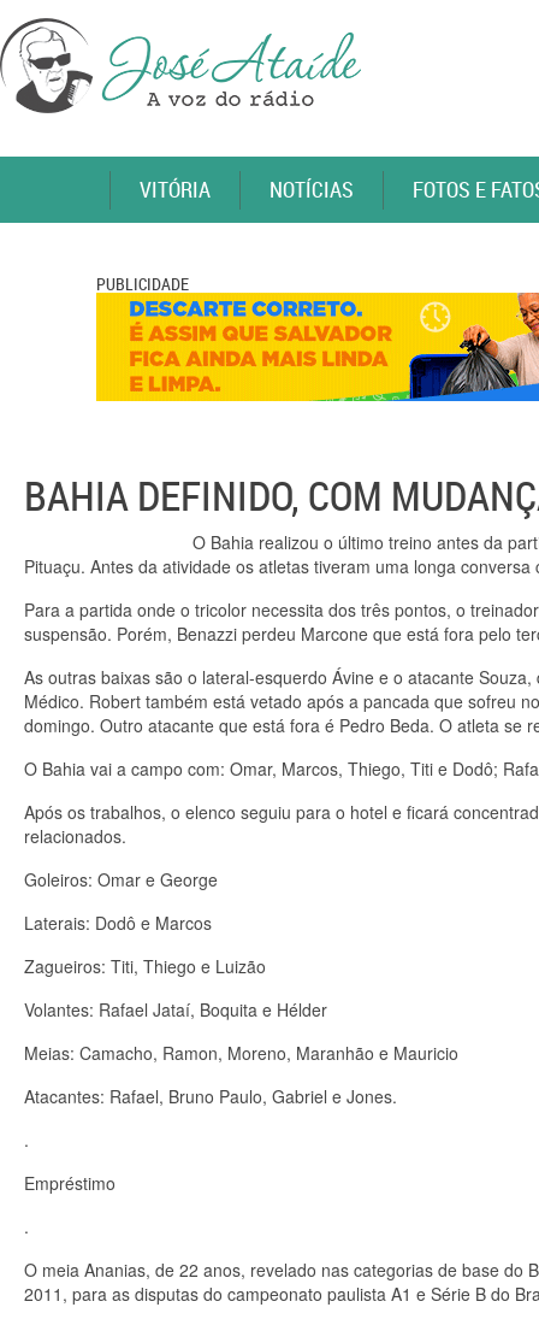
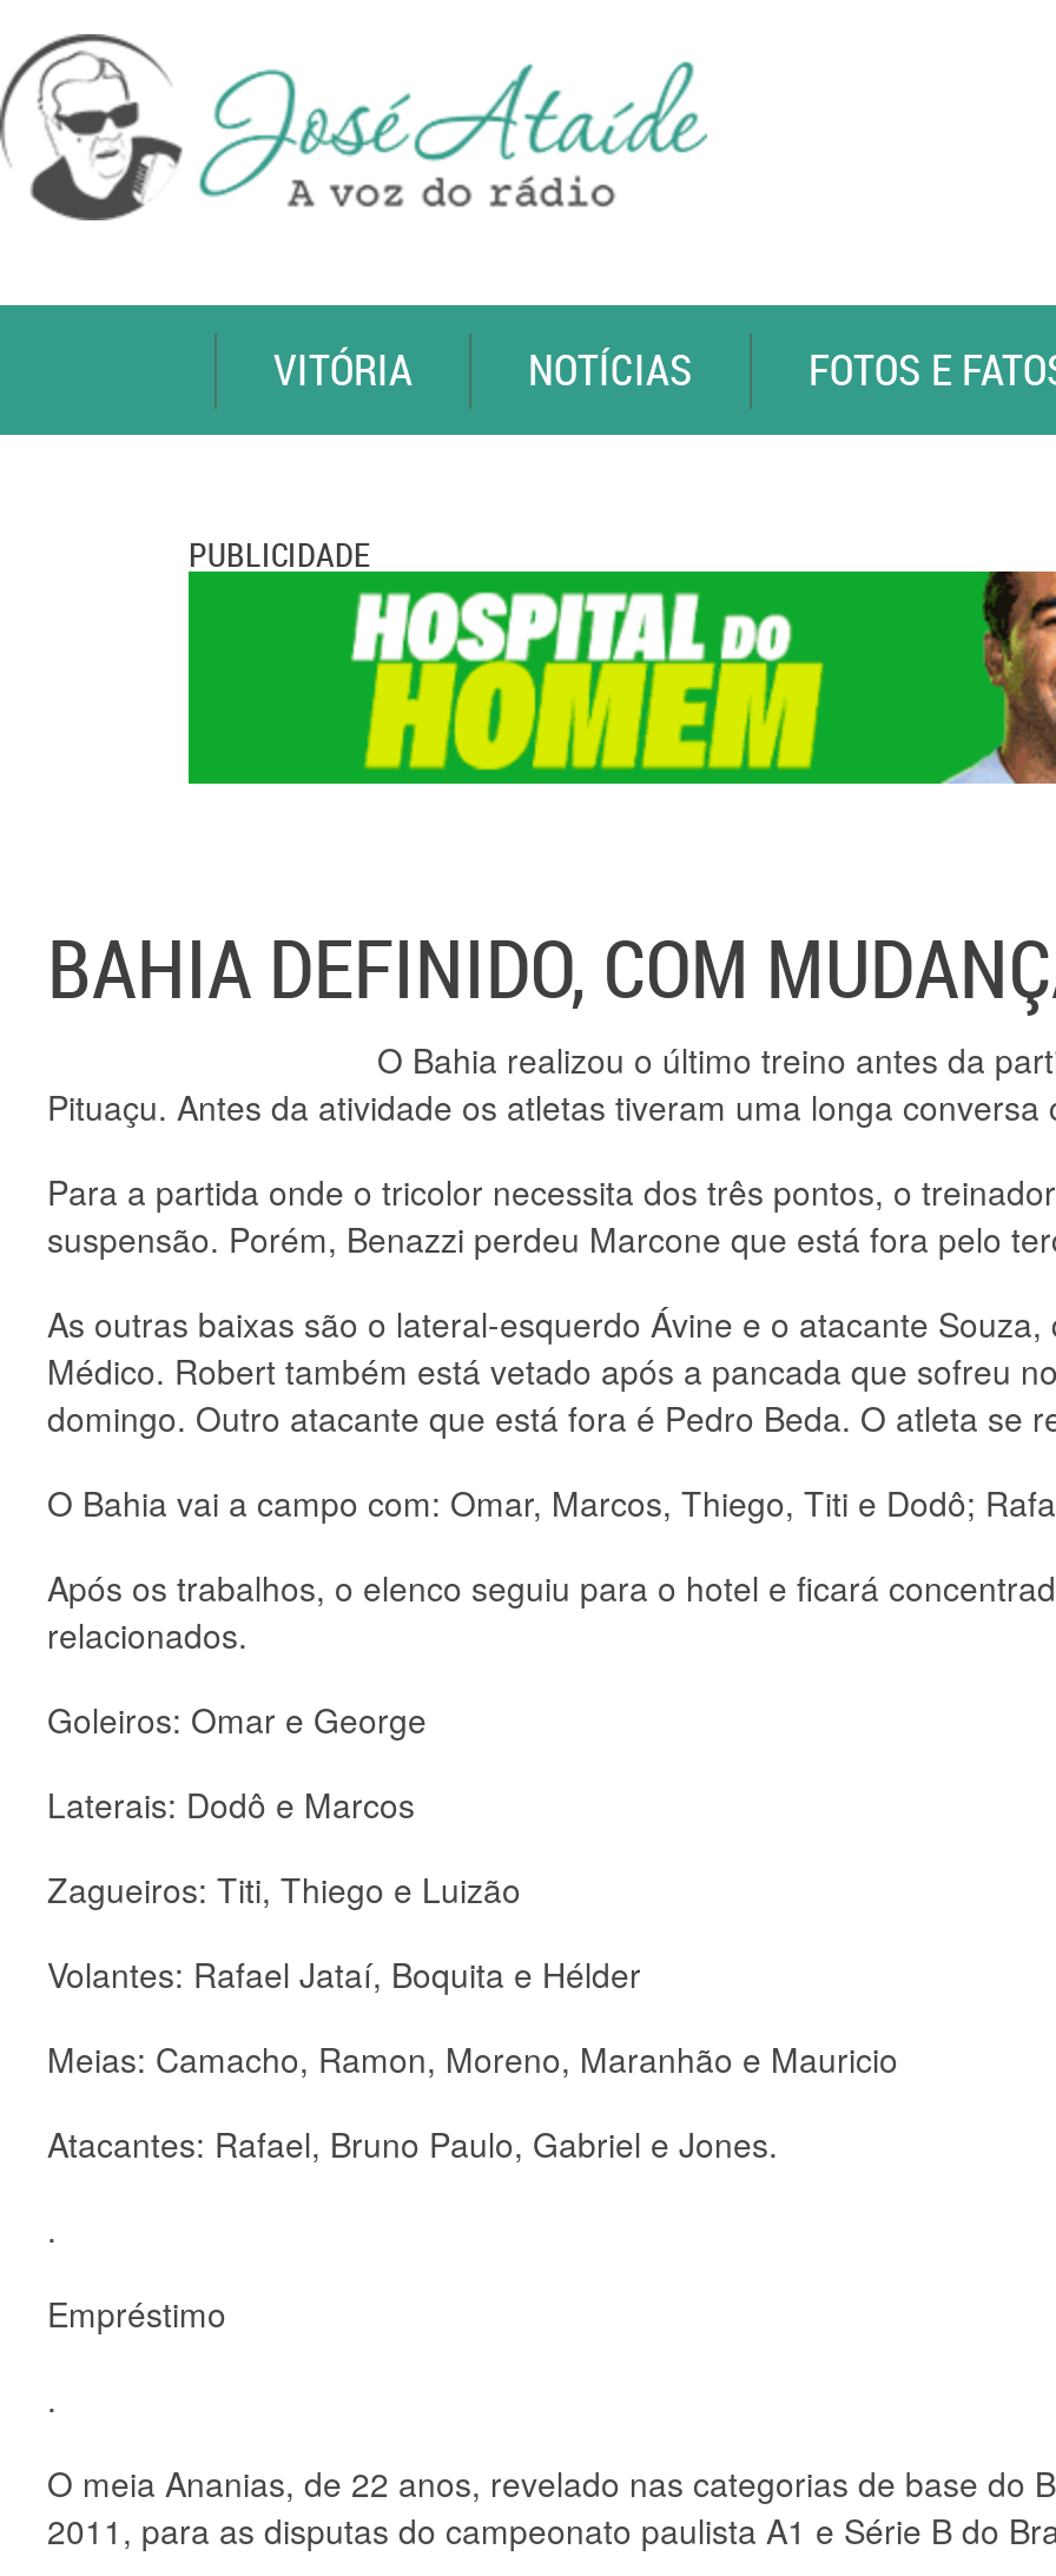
[95,292,535,402] [image] -> [186,569,1049,786] [image]

